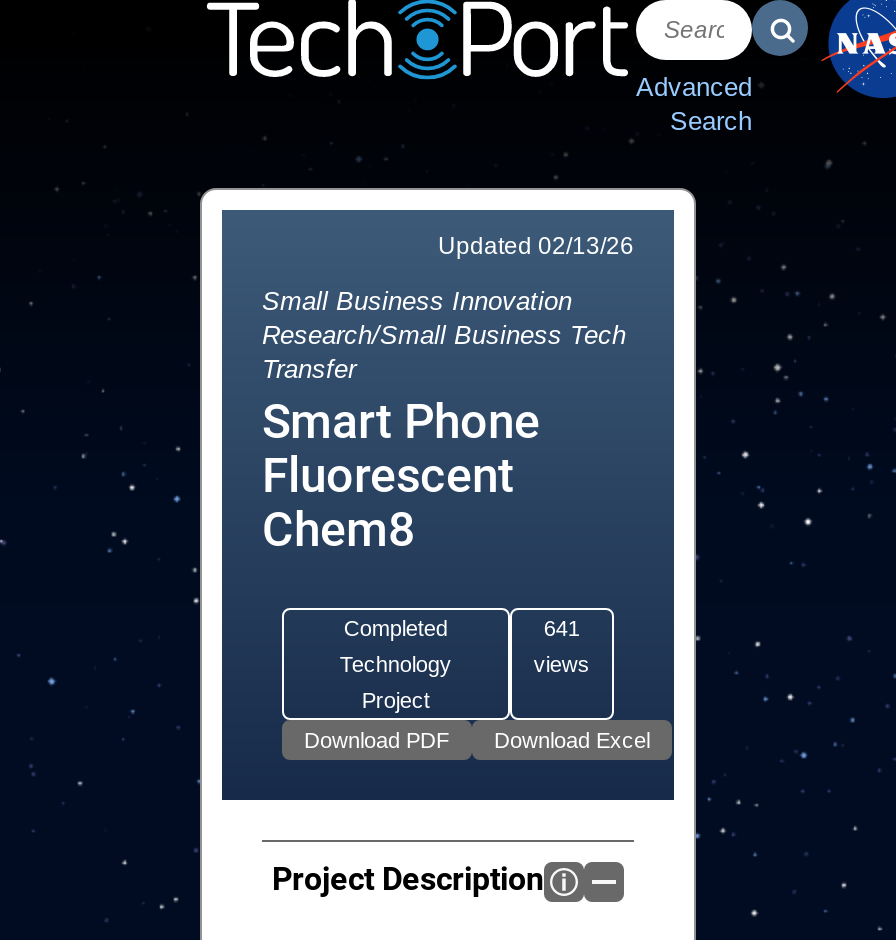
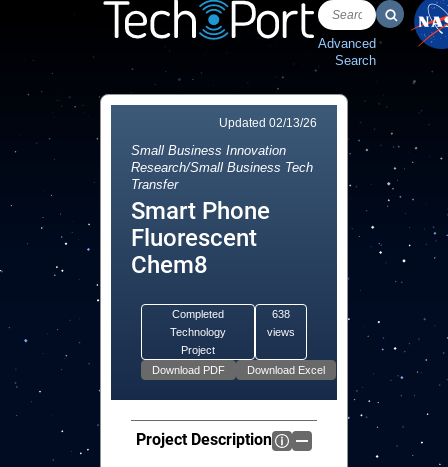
[544,616,580,640] 641 -> [272,308,290,320] 638

